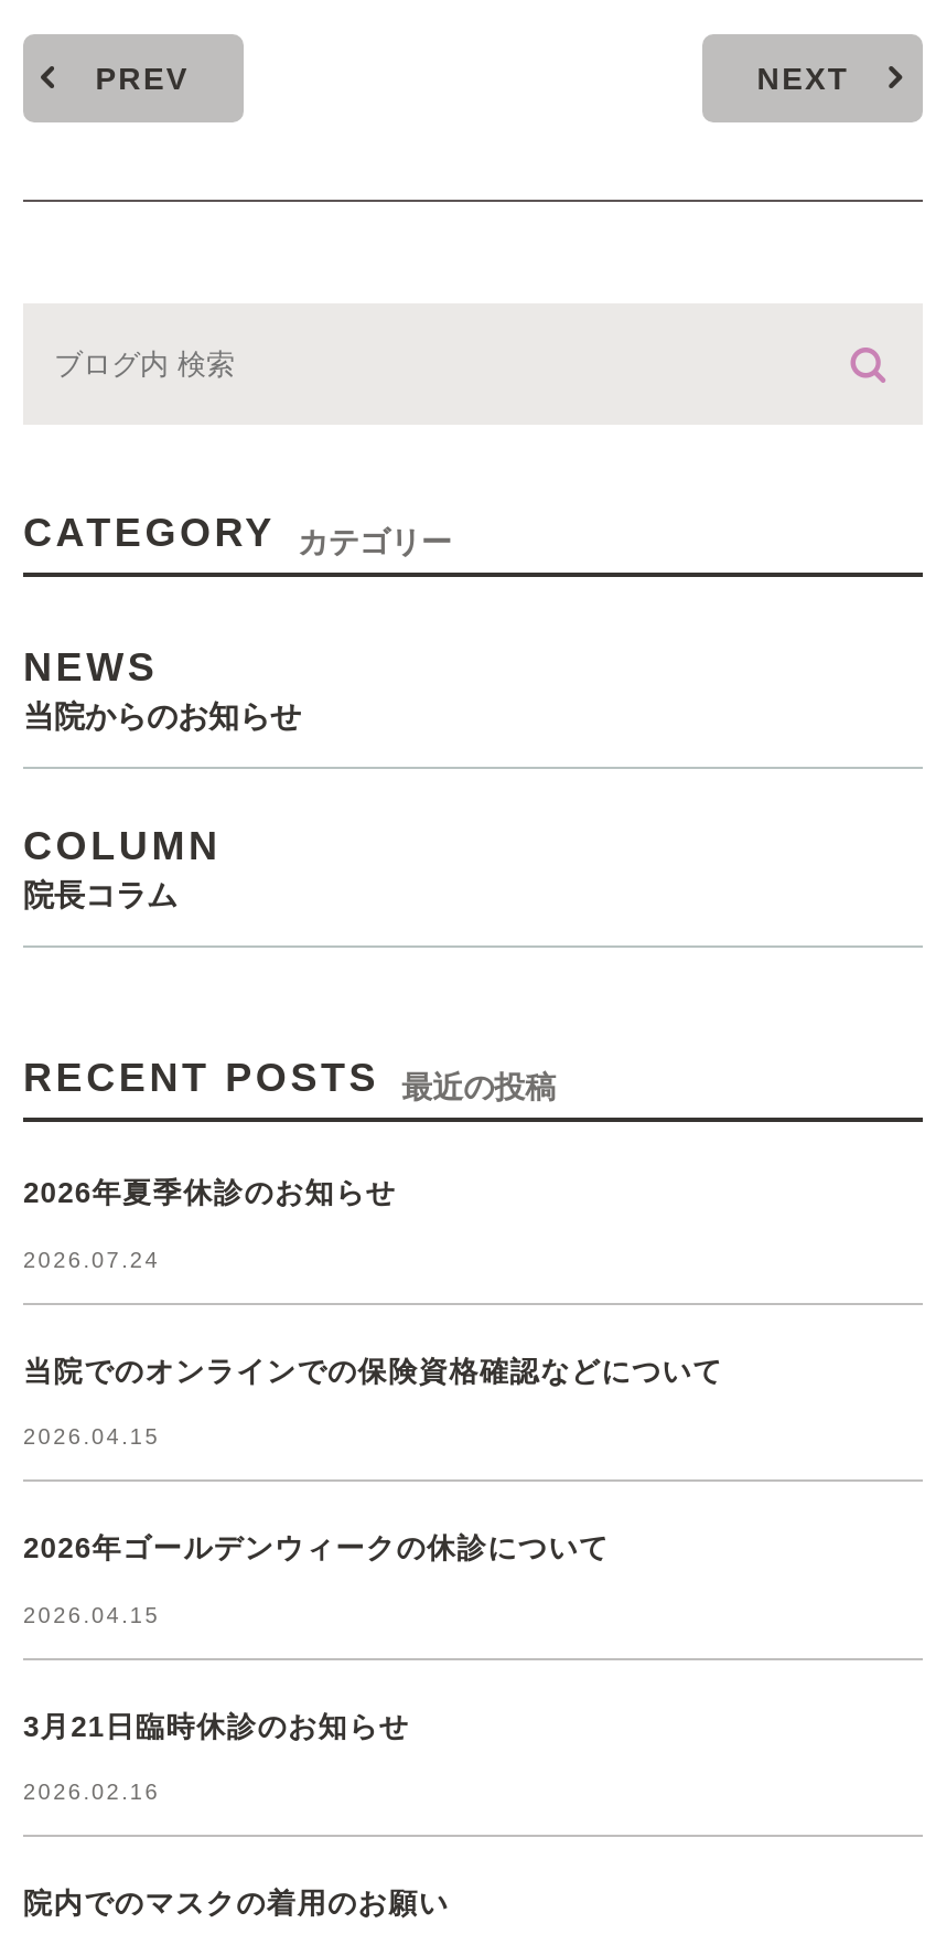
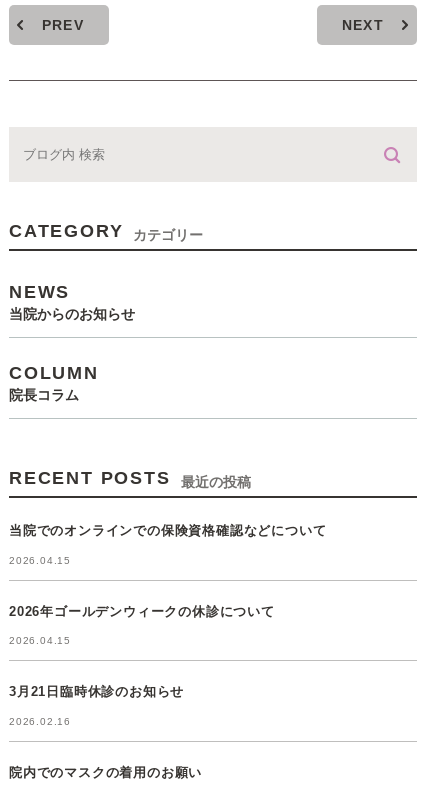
[23,1176,396,1271] 2026年夏季休診のお知らせ | 2026.07.24 -> none

